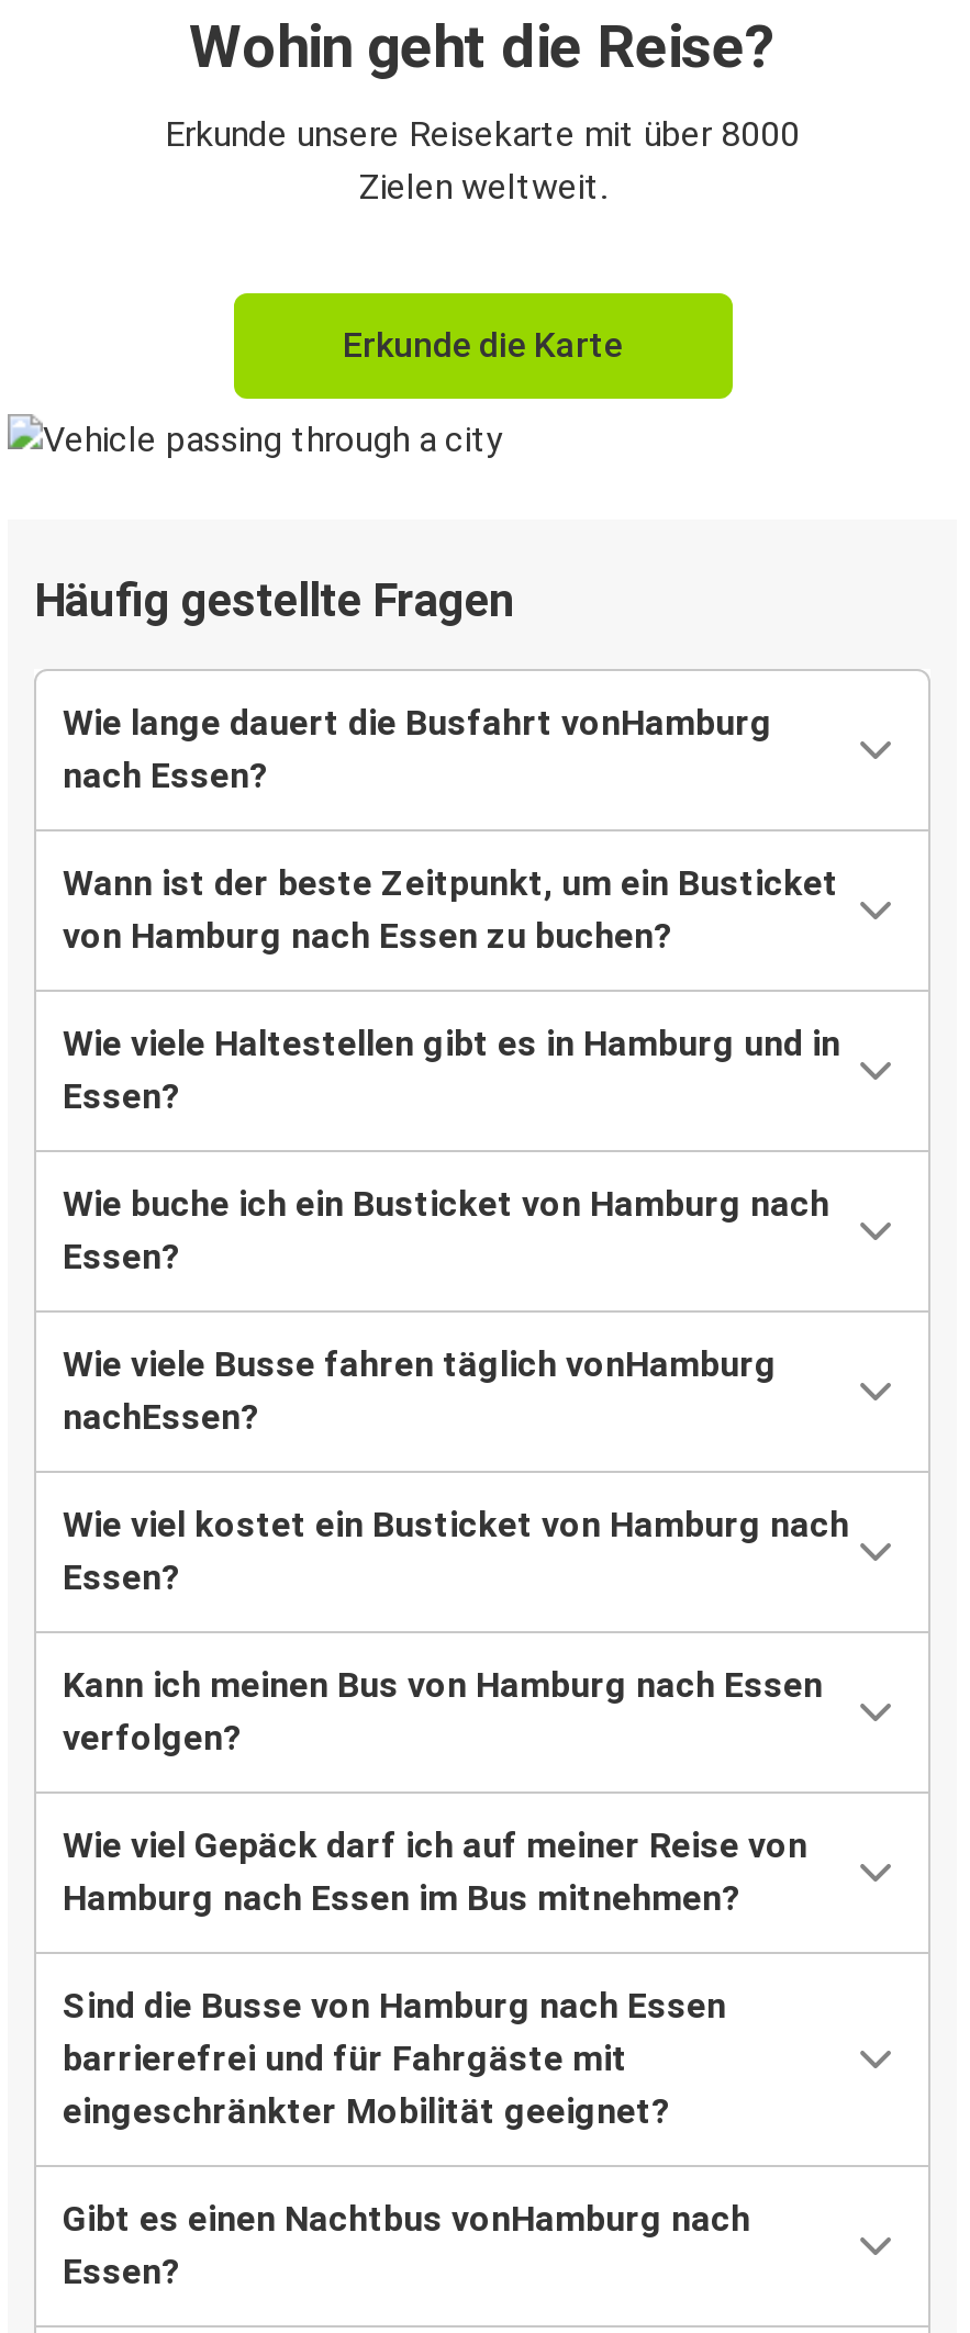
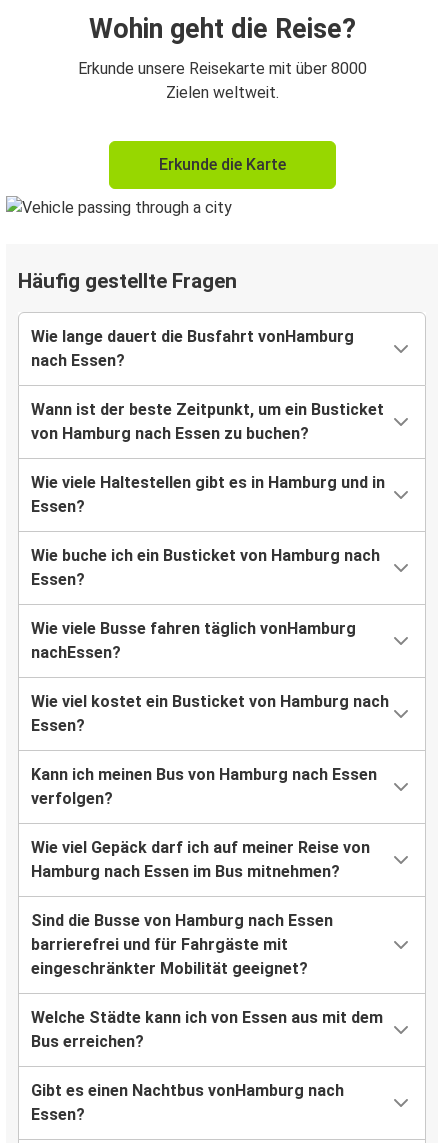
none -> [31,1008,383,1051] Welche Städte kann ich von Essen aus mit dem | Bus erreichen?

